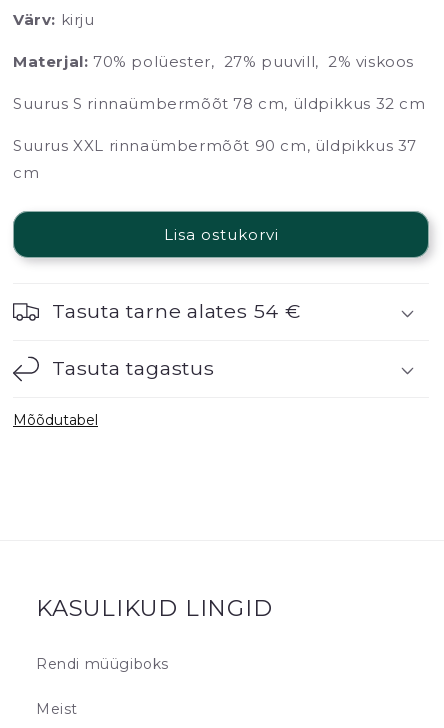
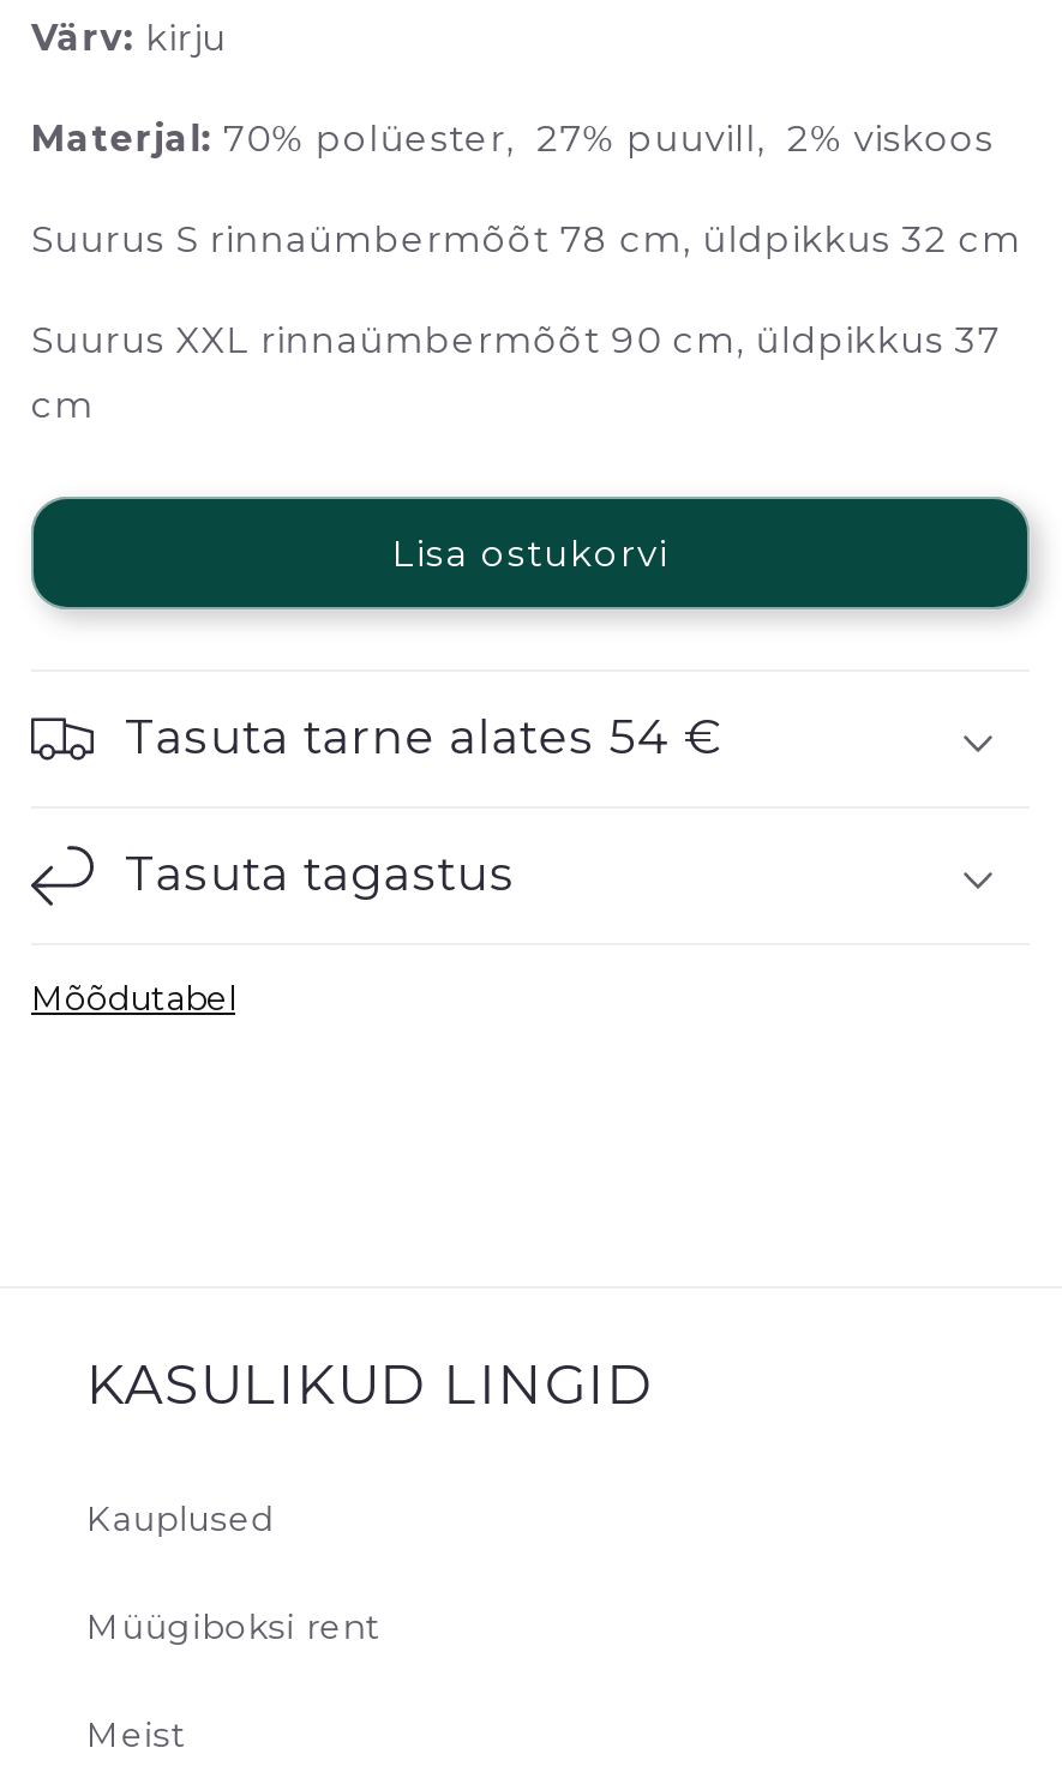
moved [36,594,272,622] -> [86,1352,654,1419]: KASULIKUD LINGID
[36,655,169,673] Rendi müügiboks -> [86,1498,382,1649] Kauplused | Müügiboksi rent

